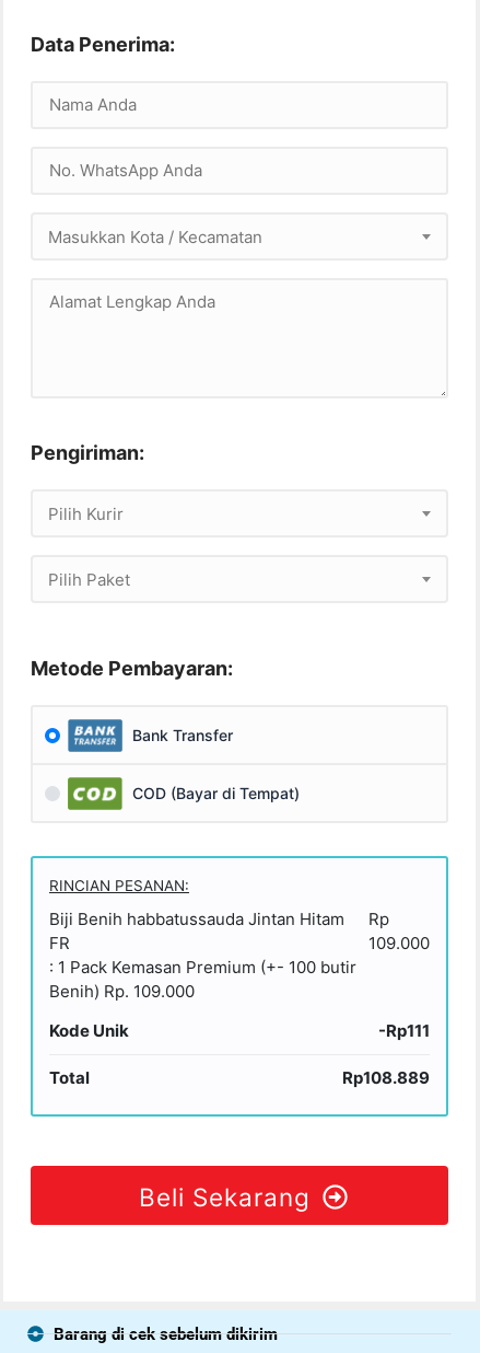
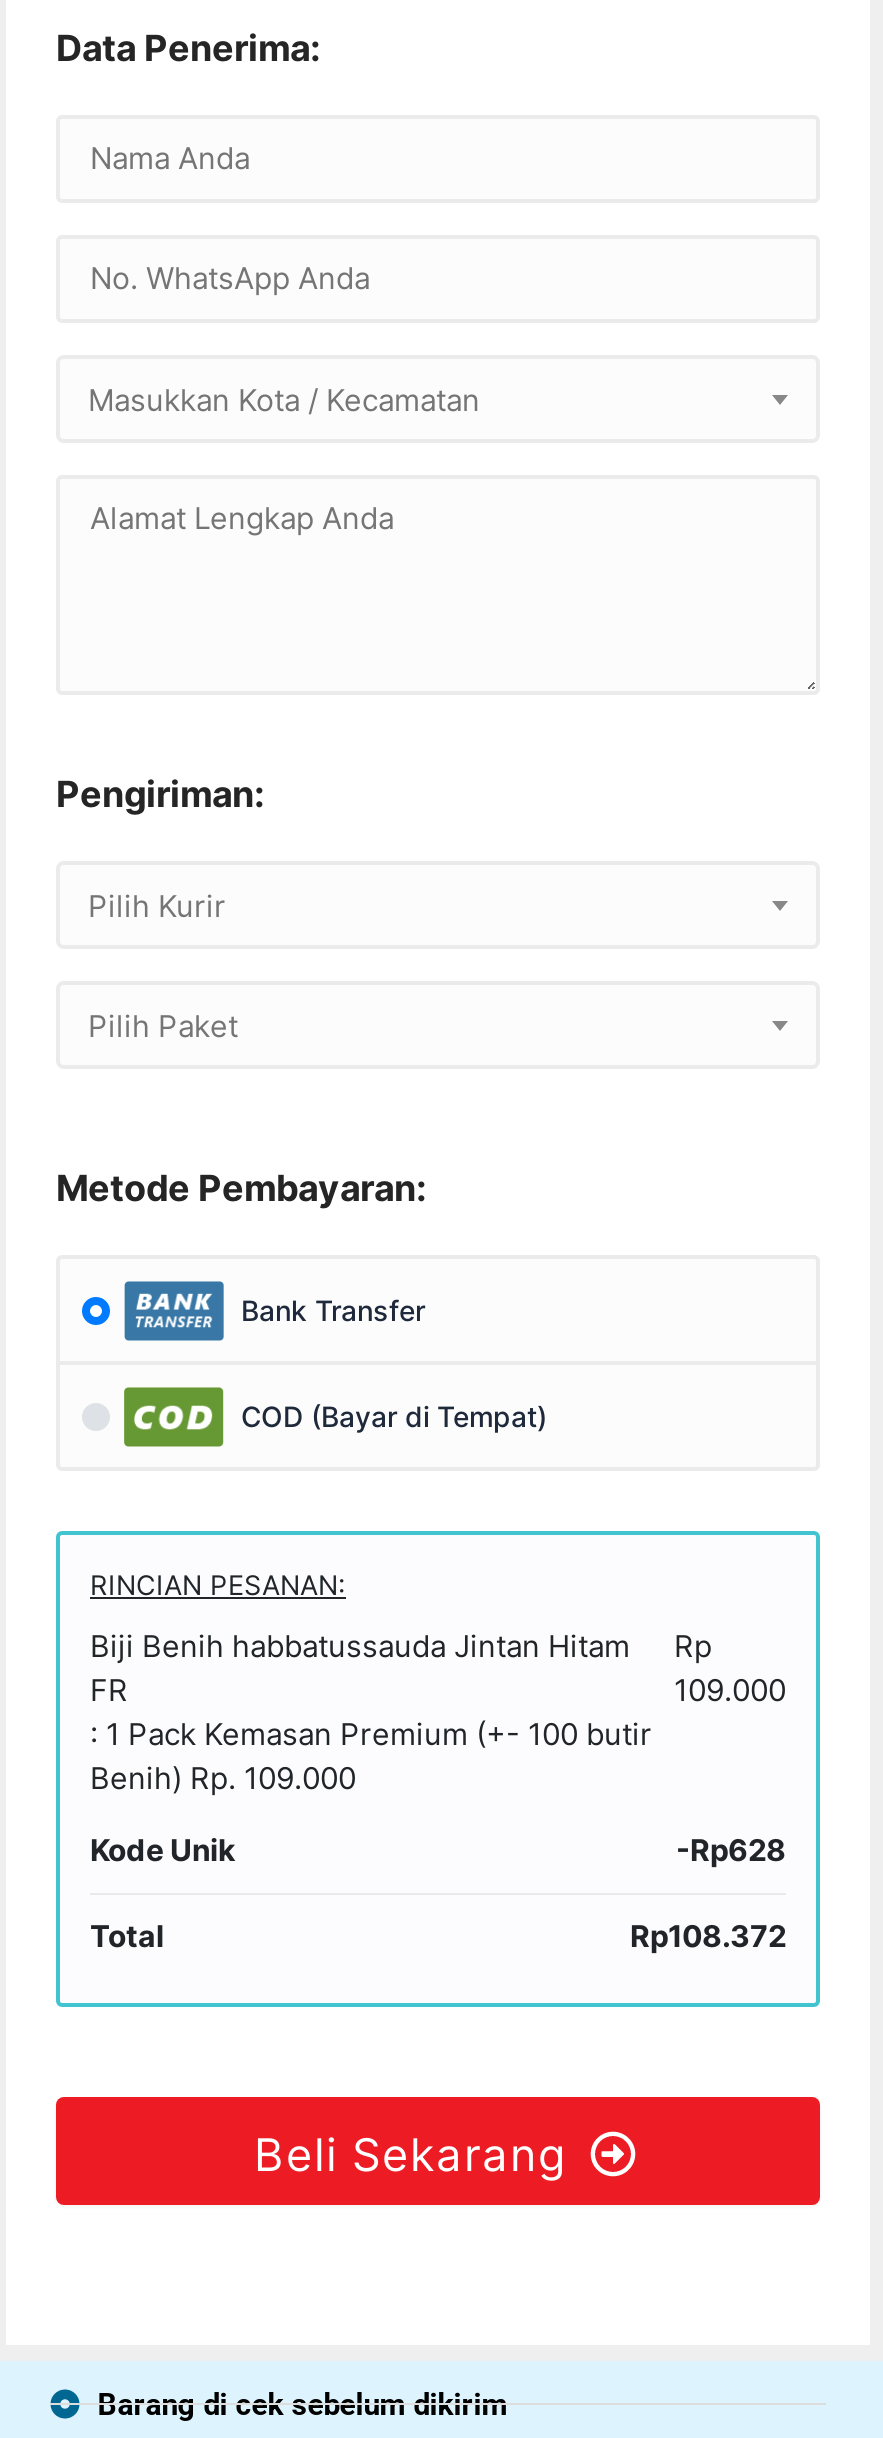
[378,1021,430,1041] -Rp111 -> [676,1832,786,1870] -Rp628
[342,1068,430,1089] Rp108.889 -> [630,1918,786,1956] Rp108.372

